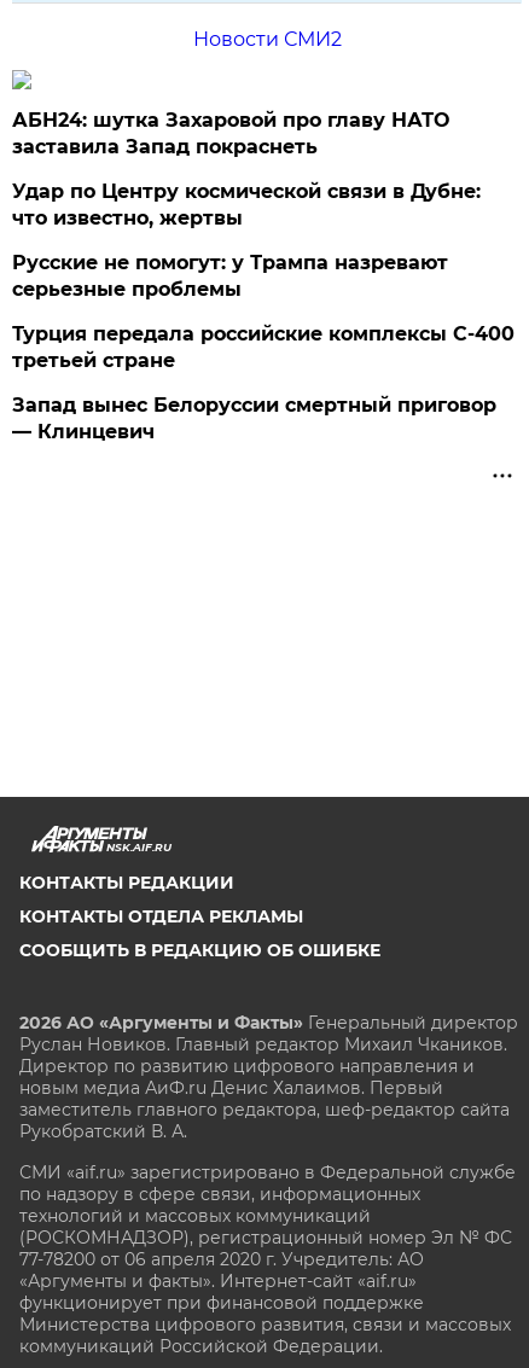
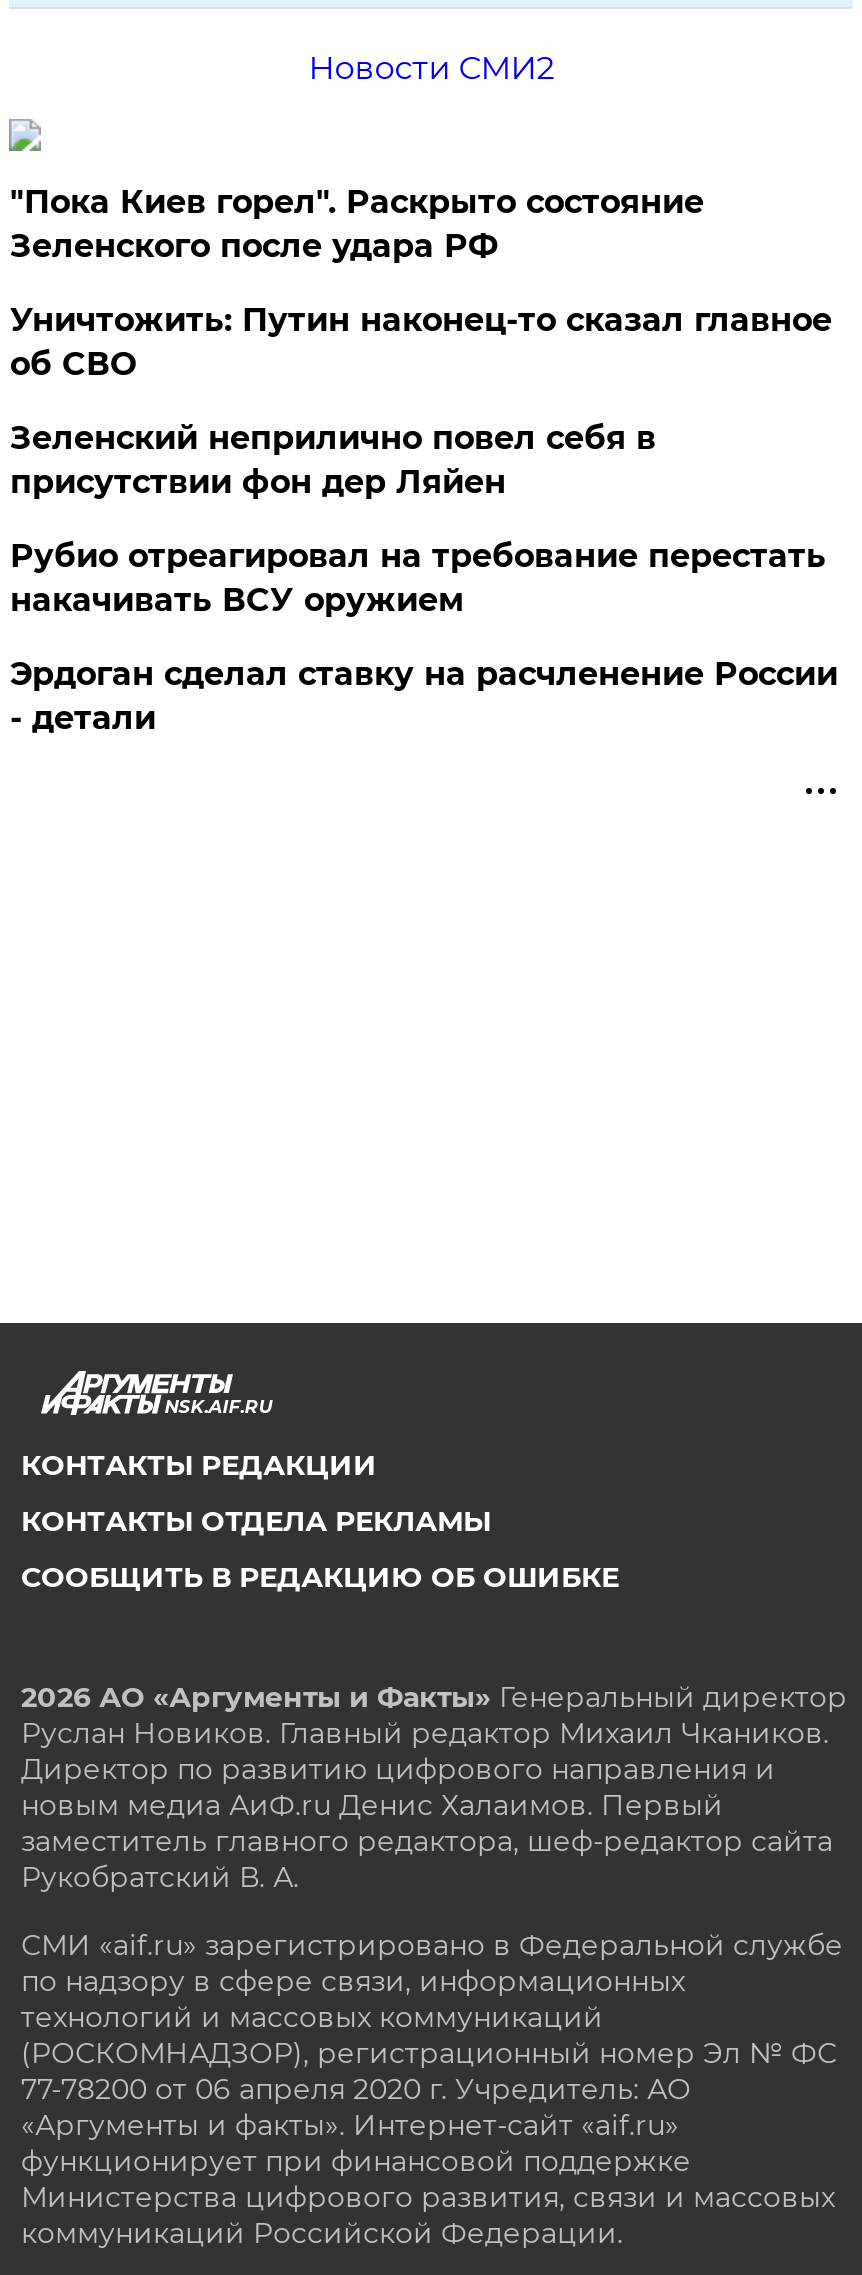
[13,109,450,158] АБН24: шутка Захаровой про главу НАТО | заставила Запад покраснеть -> [10,183,704,265] "Пока Киев горел". Раскрыто состояние | Зеленского после удара РФ
[13,180,481,229] Удар по Центру космической связи в Дубне: | что известно, жертвы -> [10,301,832,383] Уничтожить: Путин наконец-то сказал главное | об СВО
[13,251,449,301] Русские не помогут: у Трампа назревают | серьезные проблемы -> [10,419,656,501] Зеленский неприлично повел cебя в | присутствии фон дер Ляйен
[13,322,515,372] Турция передала российские комплексы С-400 | третьей стране -> [10,537,826,619] Рубио отреагировал на требование перестать | накачивать ВСУ оружием
[13,394,497,443] Запад вынес Белоруссии смертный приговор | — Клинцевич -> [10,655,838,737] Эрдоган сделал ставку на расчленение России | - детали

